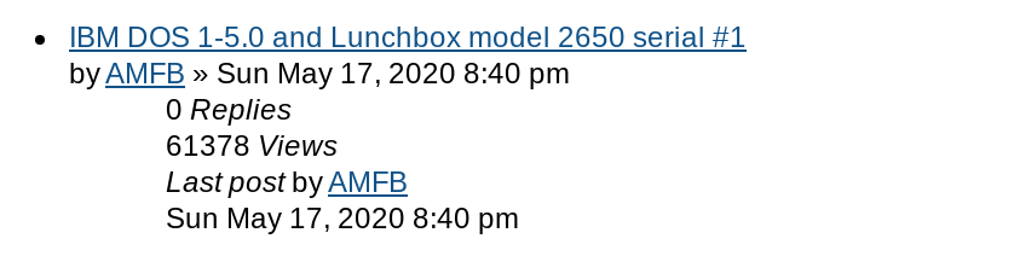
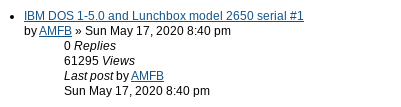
[166,129,338,163] 61378 Views -> [64,54,135,68] 61295 Views

